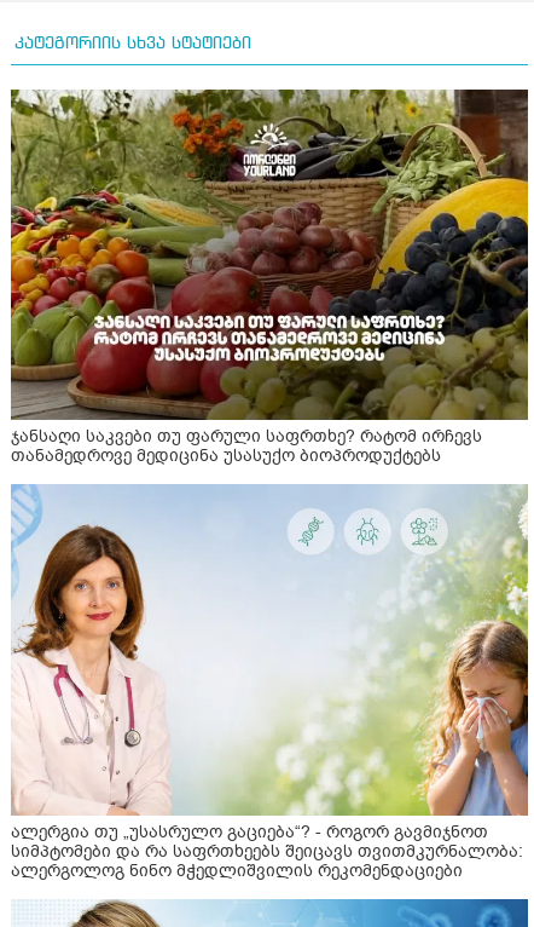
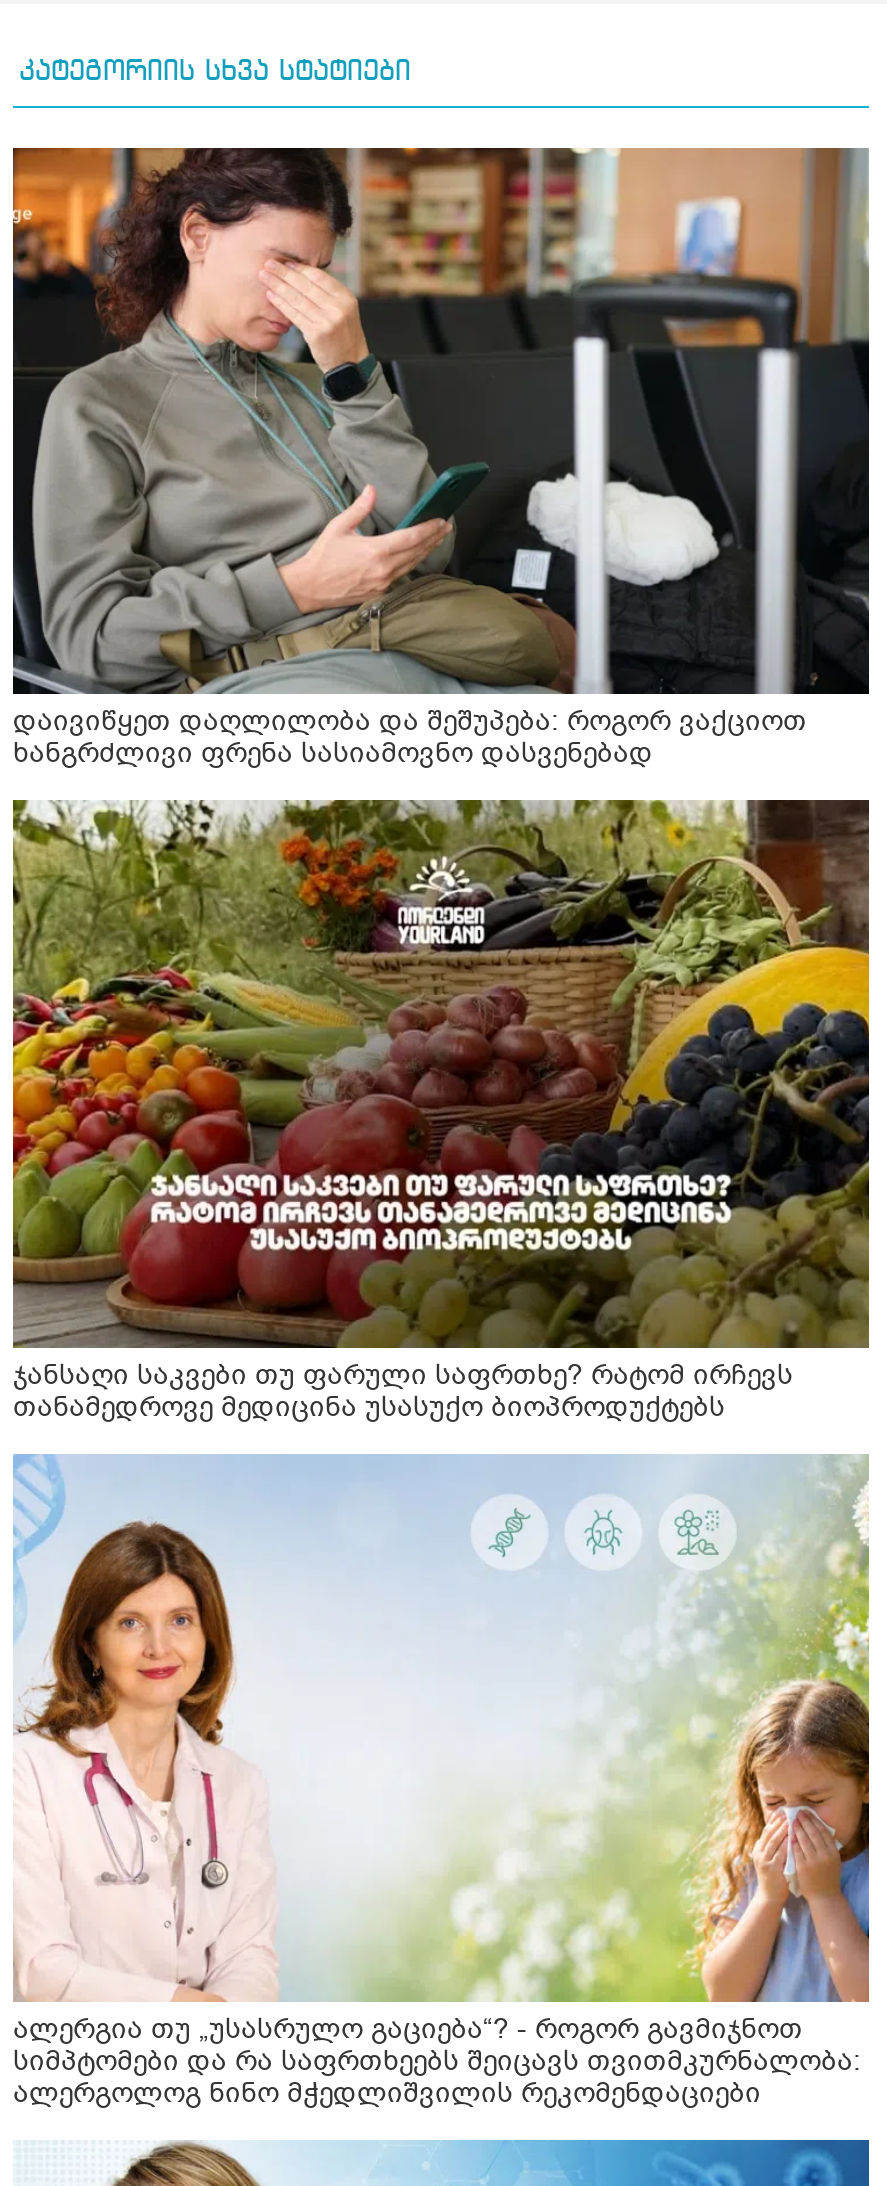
none -> [11,146,871,773] [image] | დაივიწყეთ დაღლილობა და შეშუპება: როგორ ვაქციოთ | ხანგრძლივი ფრენა სასიამოვნო დასვენებად

